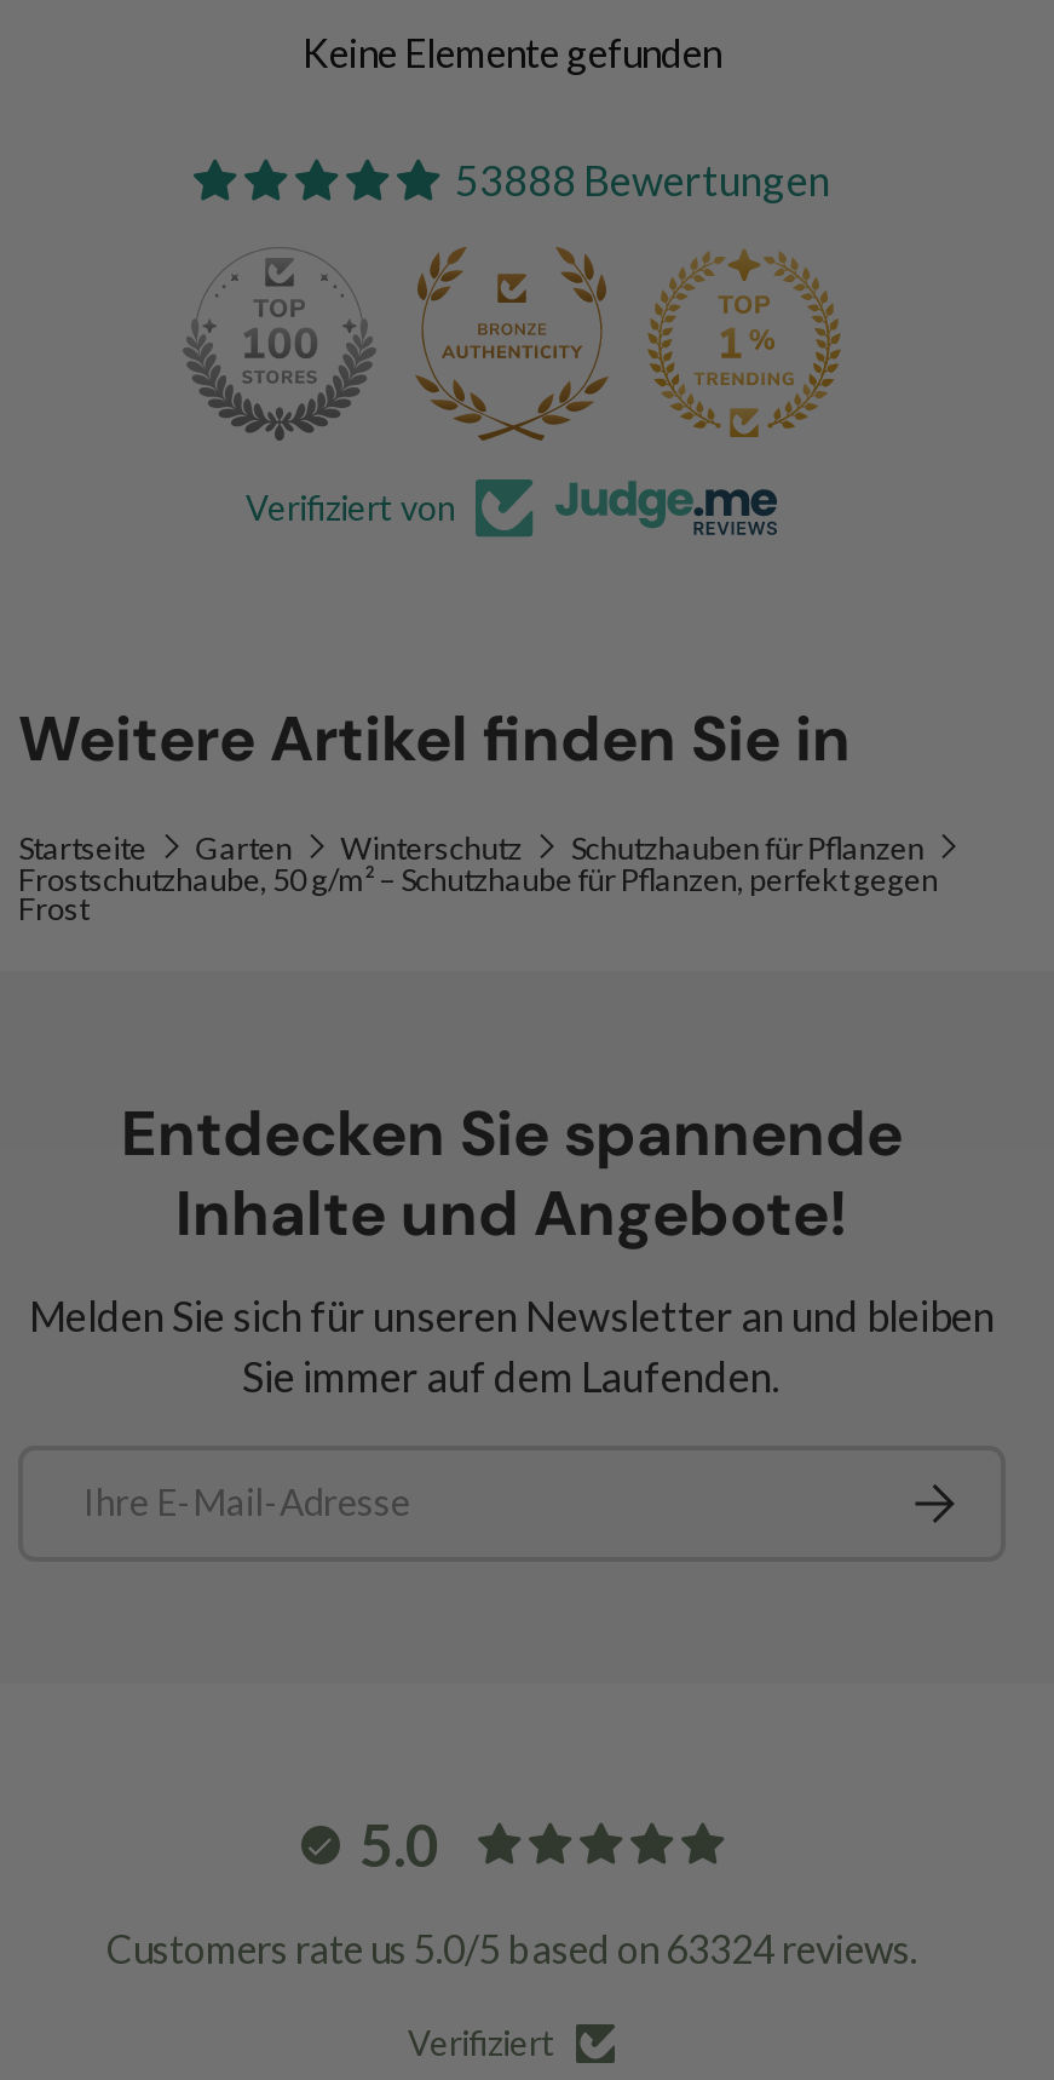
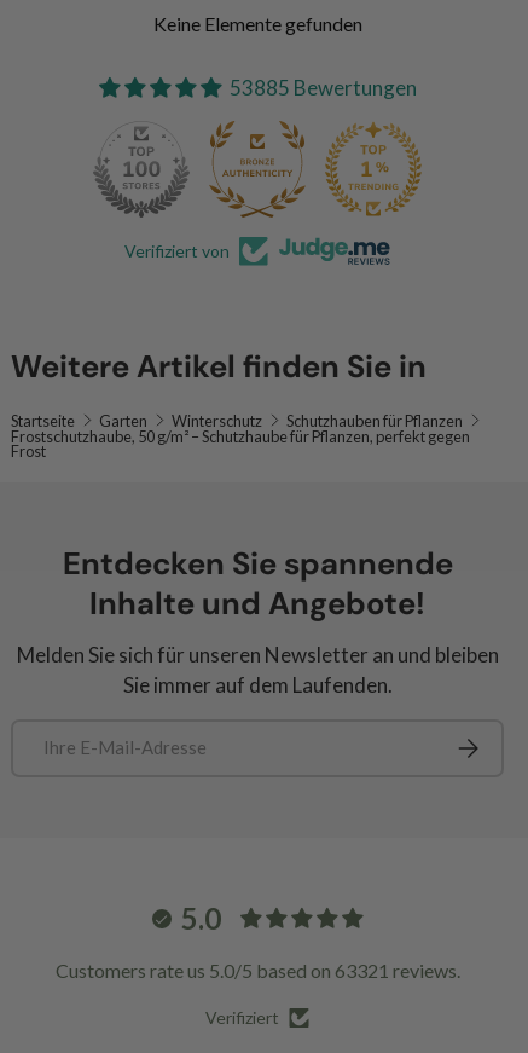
[455,156,830,207] 53888 Bewertungen -> [229,76,416,101] 53885 Bewertungen
[106,1924,917,1970] Customers rate us 5.0/5 based on 63324 reviews. -> [55,958,460,981] Customers rate us 5.0/5 based on 63321 reviews.

